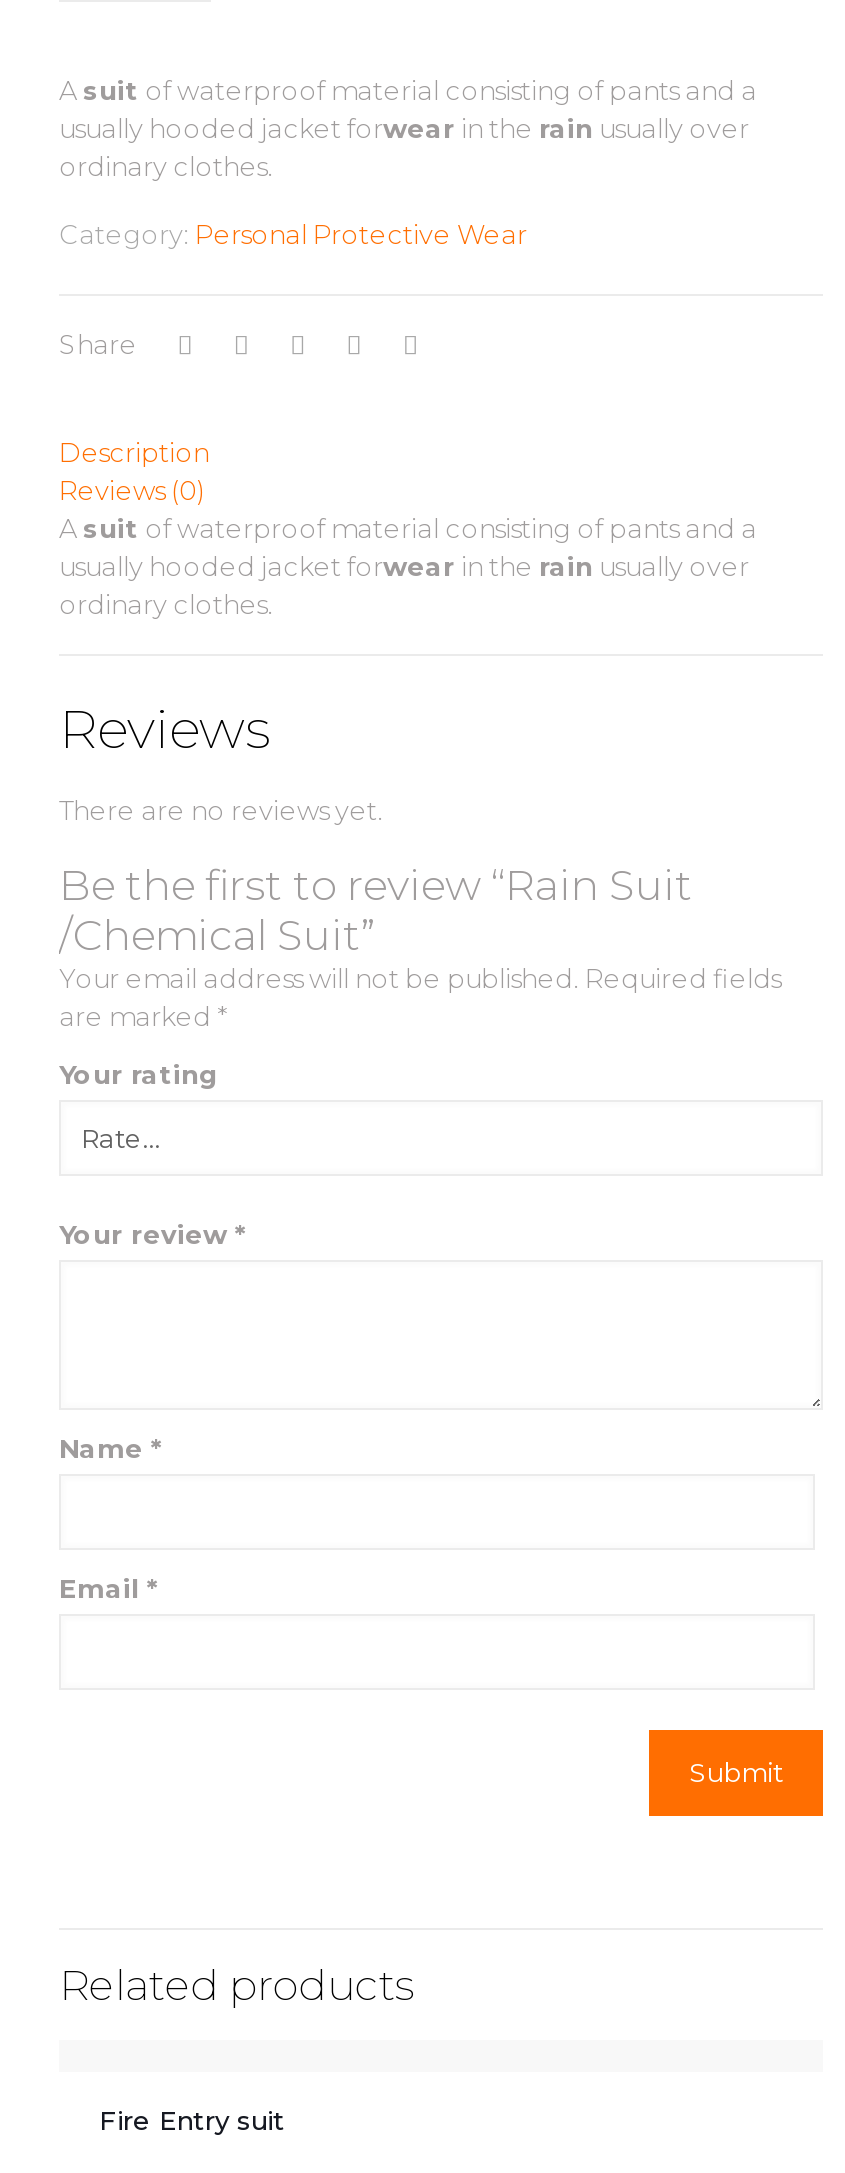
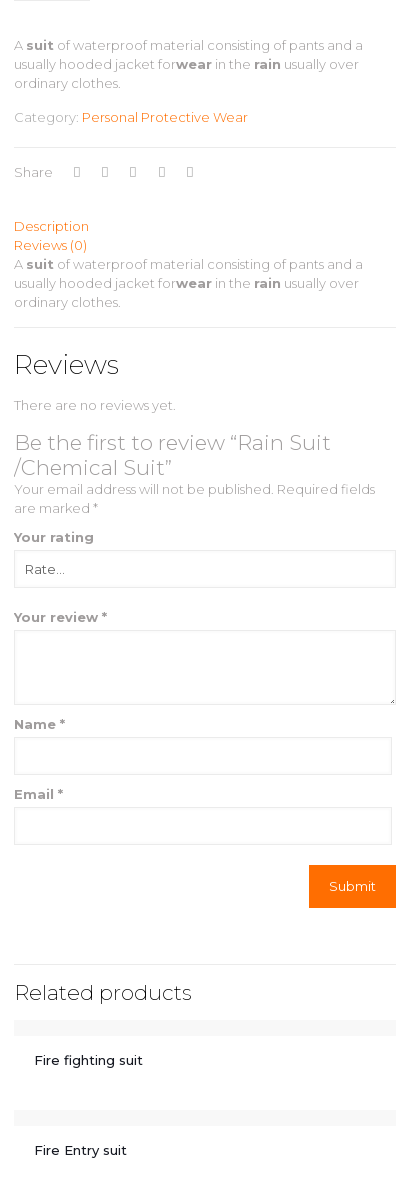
none -> [34,1052,147,1068] Fire fighting suit

